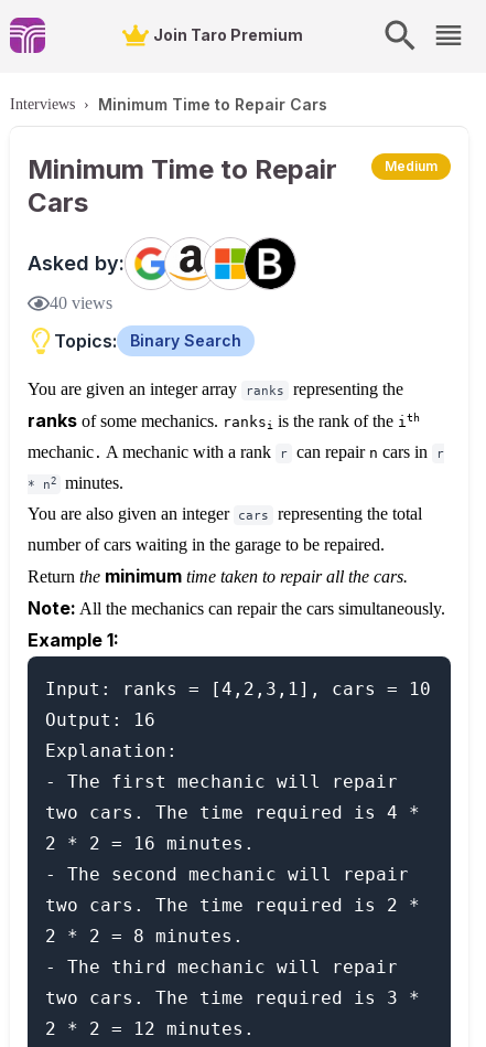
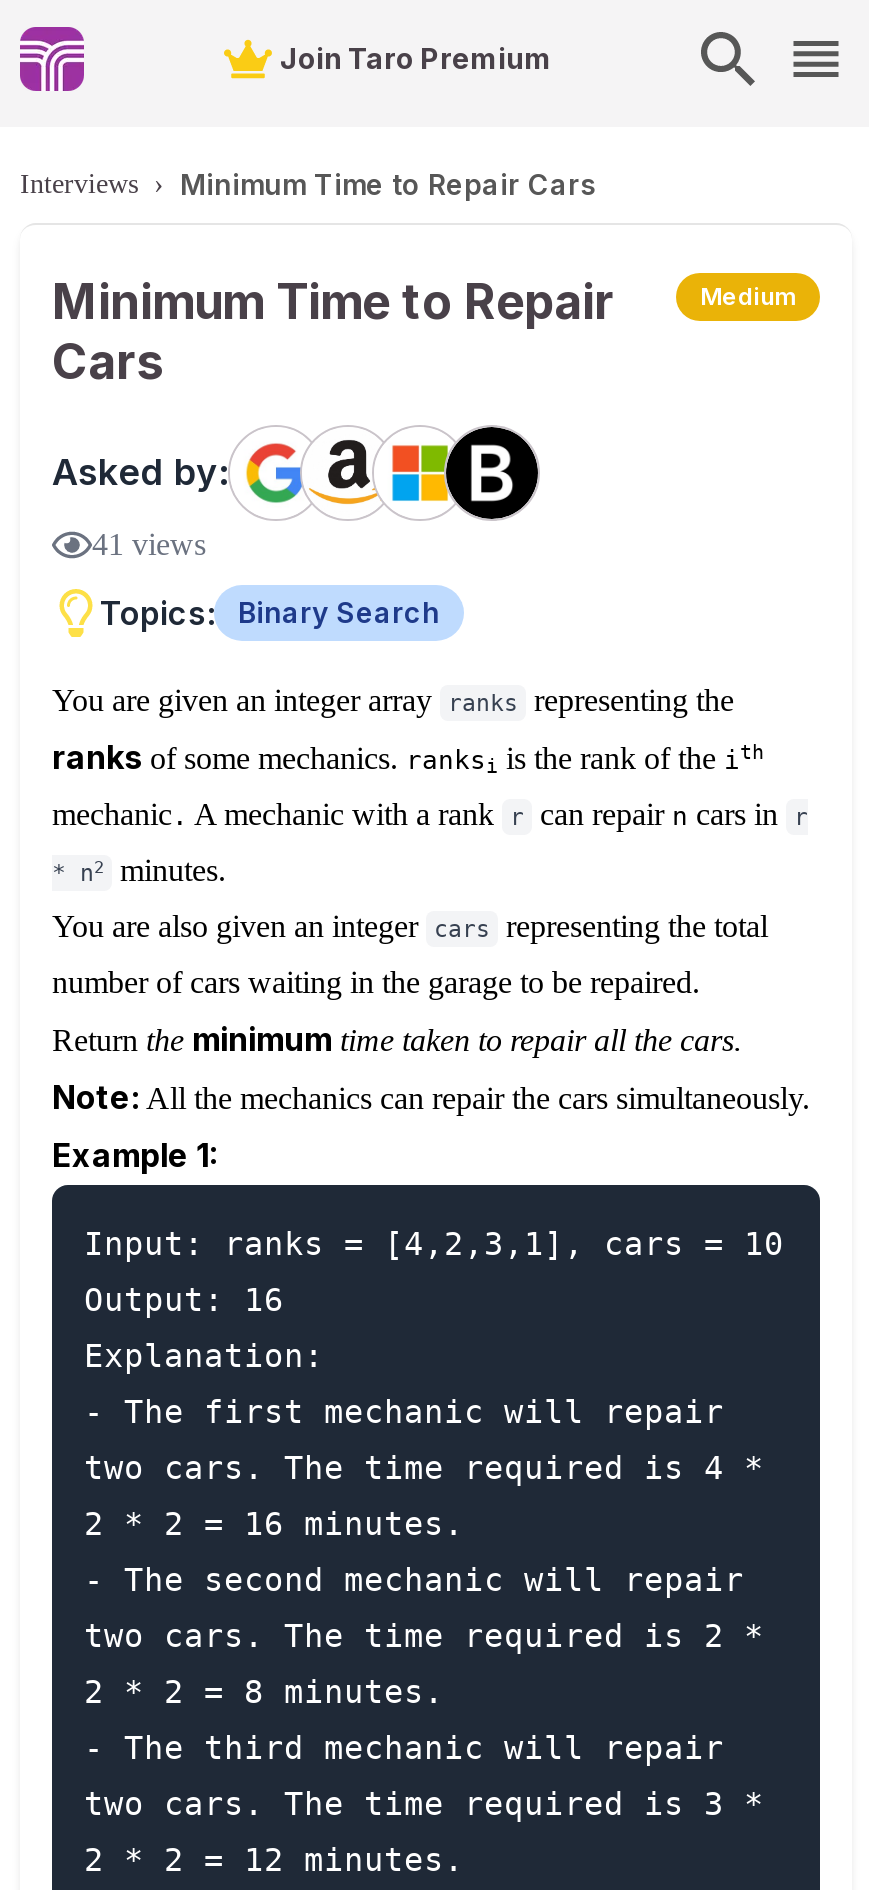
[50,293,112,312] 40 views -> [92,527,206,561] 41 views

